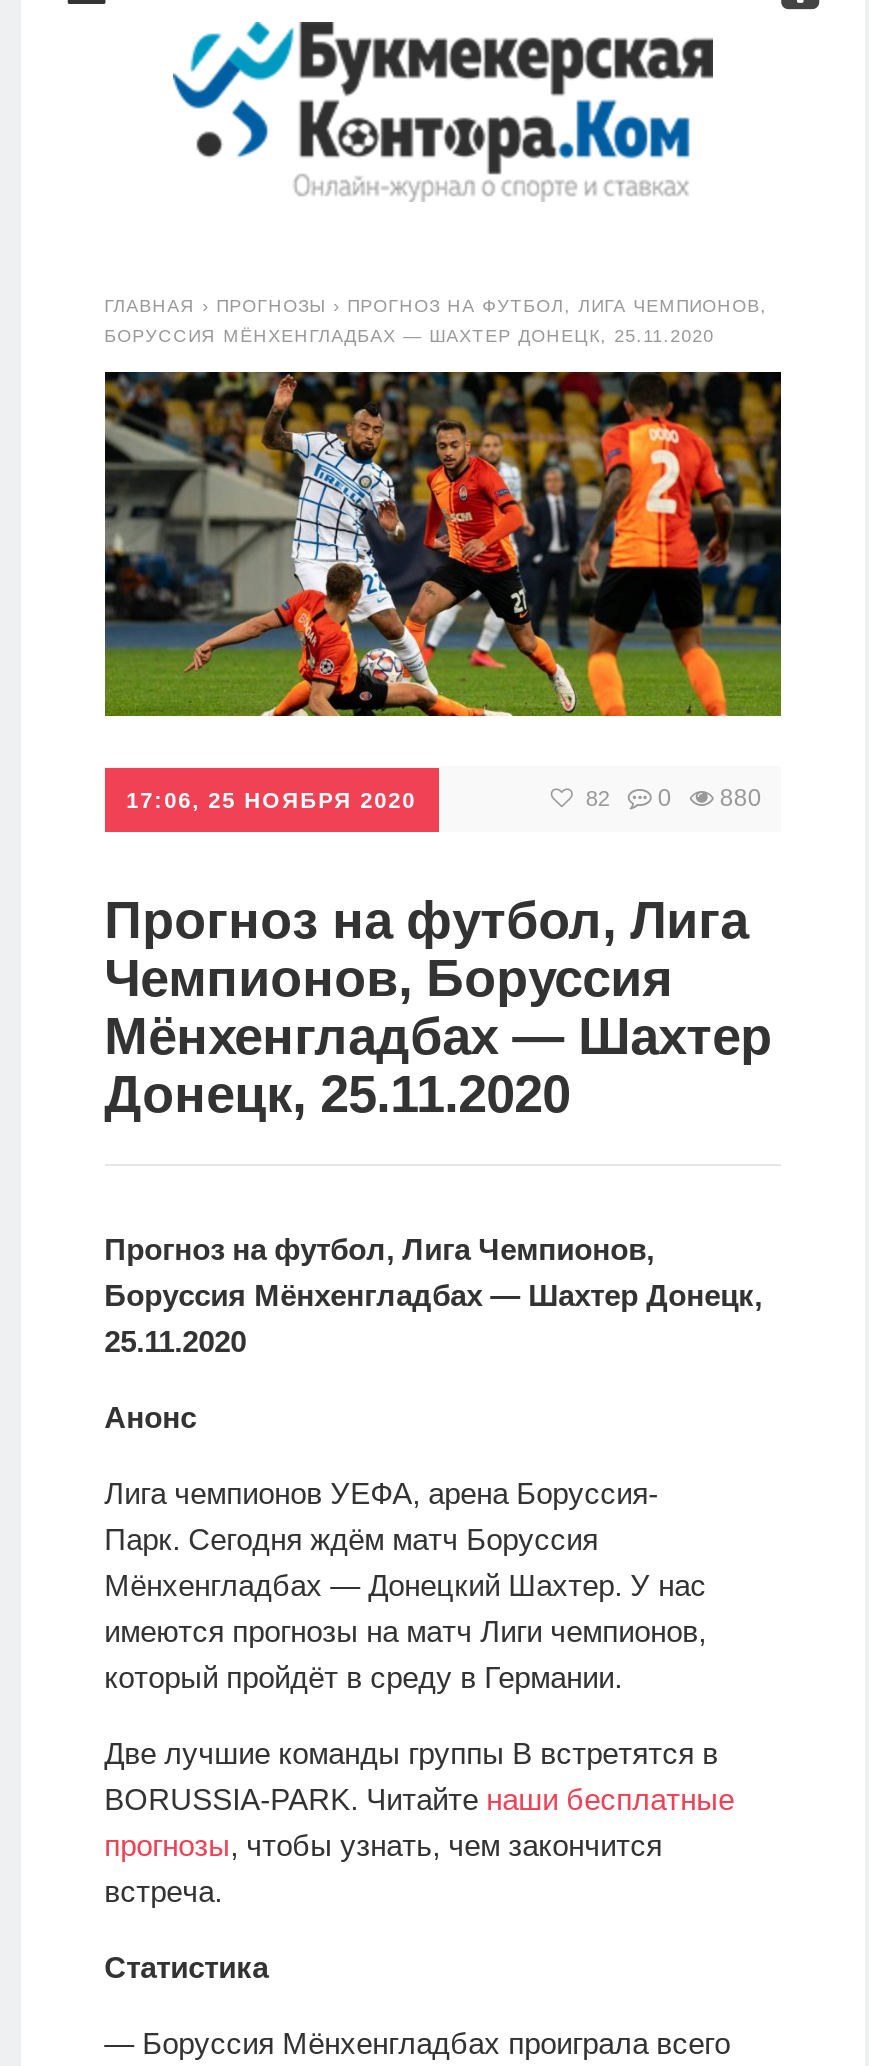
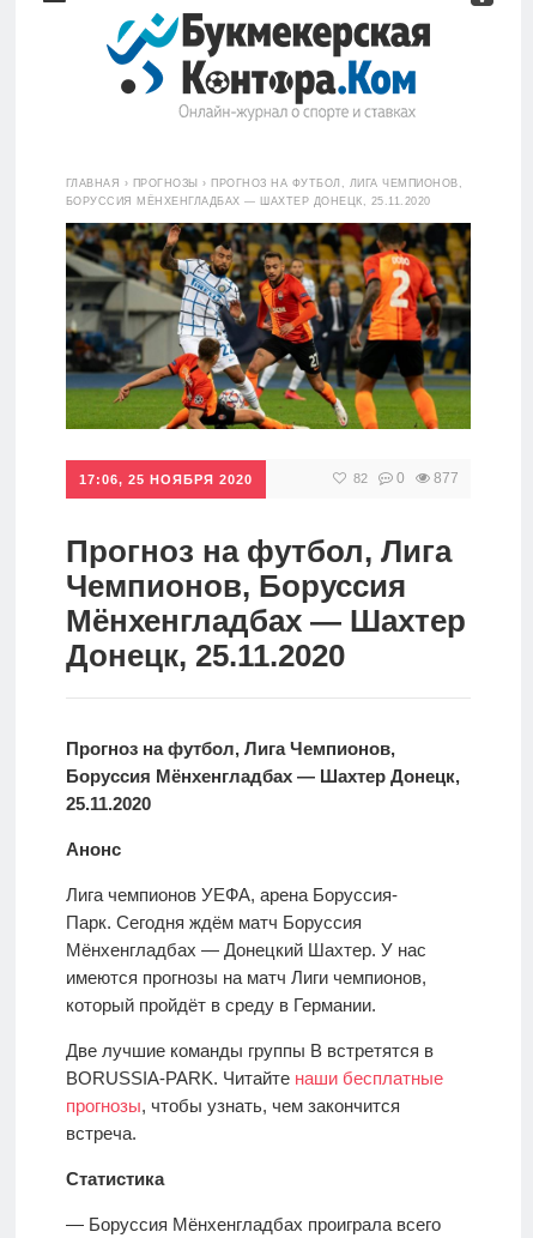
[586,784,762,812] 82 0 880 -> [354,470,459,486] 82 0 877

